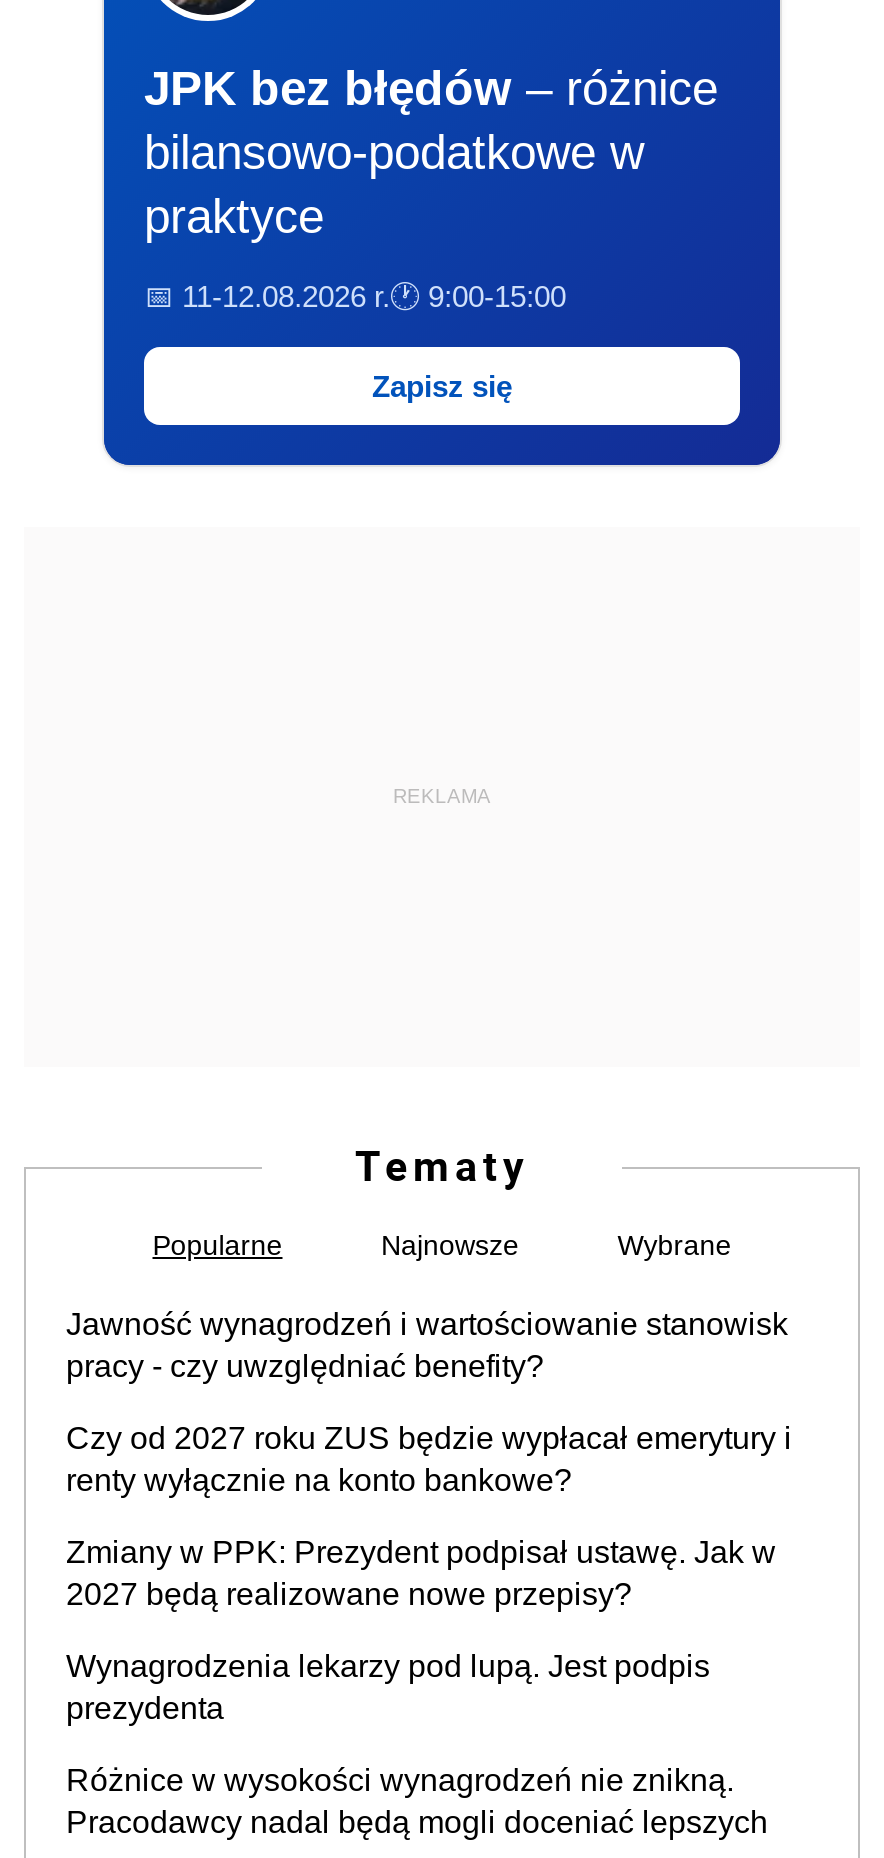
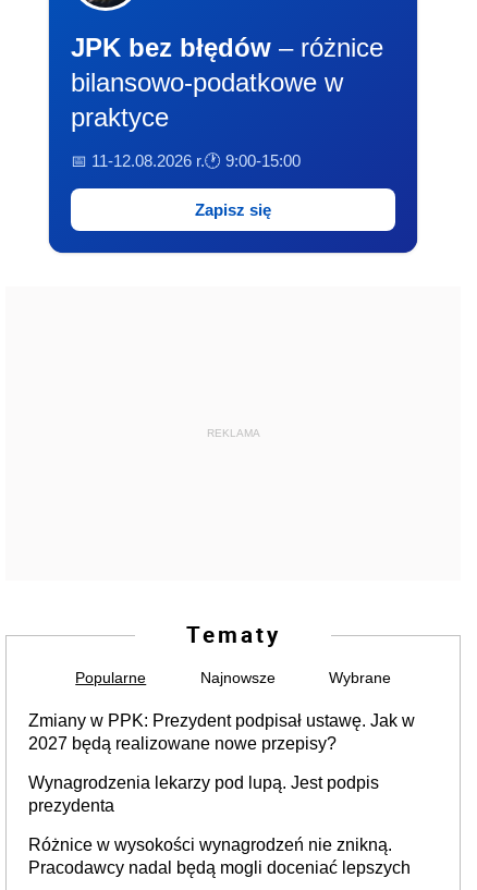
[66,1307,792,1497] Jawność wynagrodzeń i wartościowanie stanowisk | pracy - czy uwzględniać benefity? | Czy od 2027 roku ZUS będzie wypłacał emerytury i | renty wyłącznie na konto bankowe? -> none

